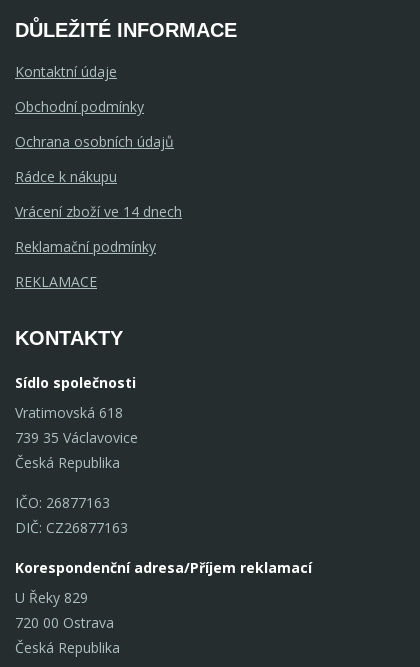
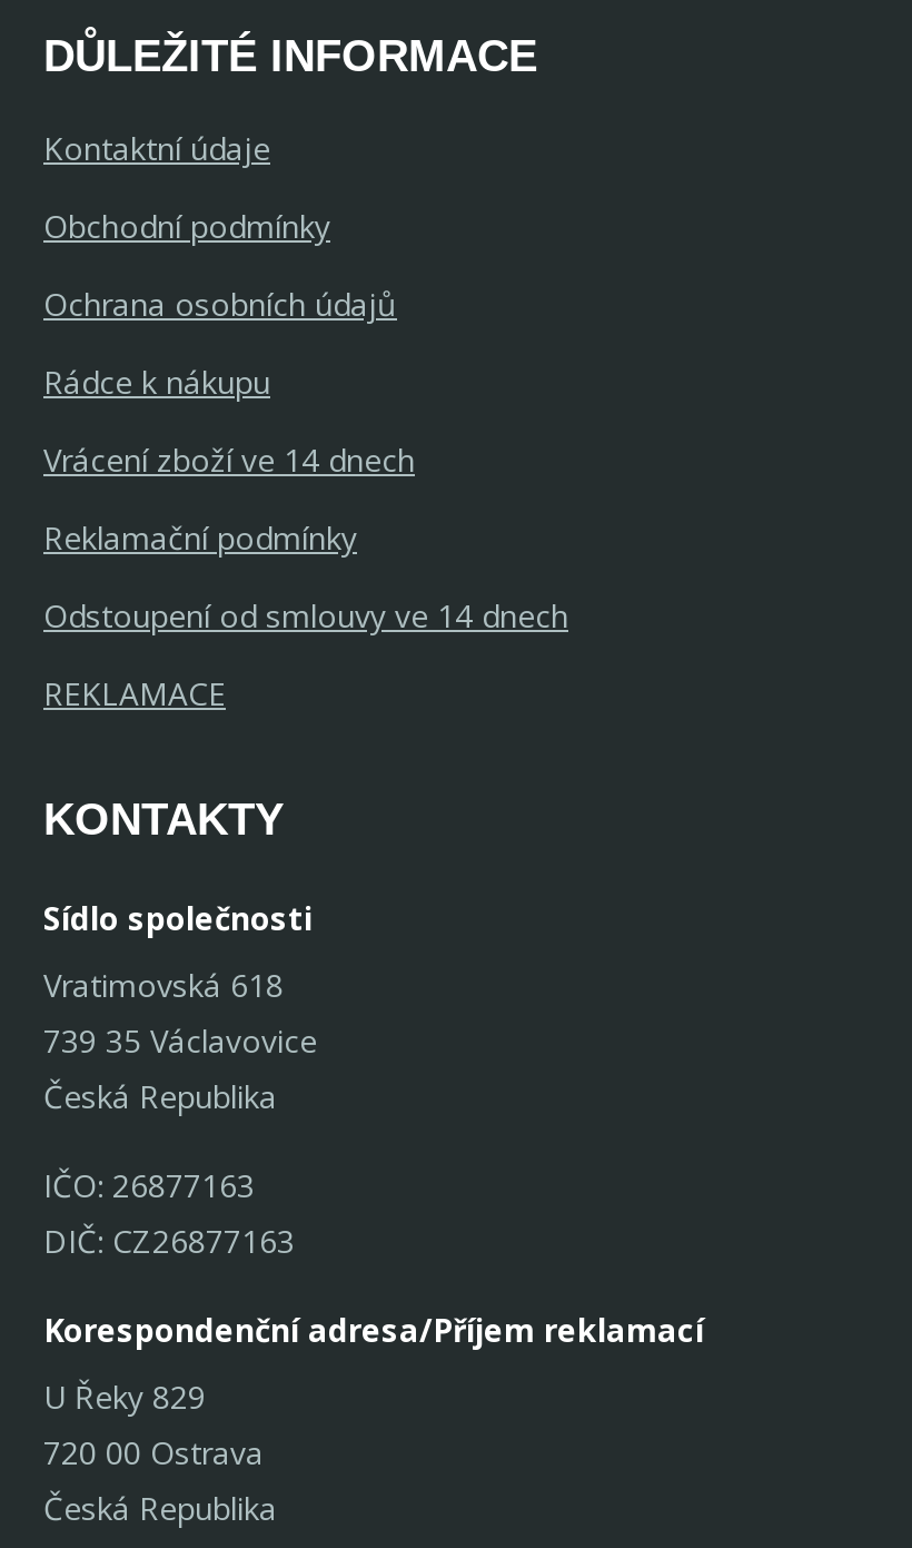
none -> [43,594,568,636] Odstoupení od smlouvy ve 14 dnech

